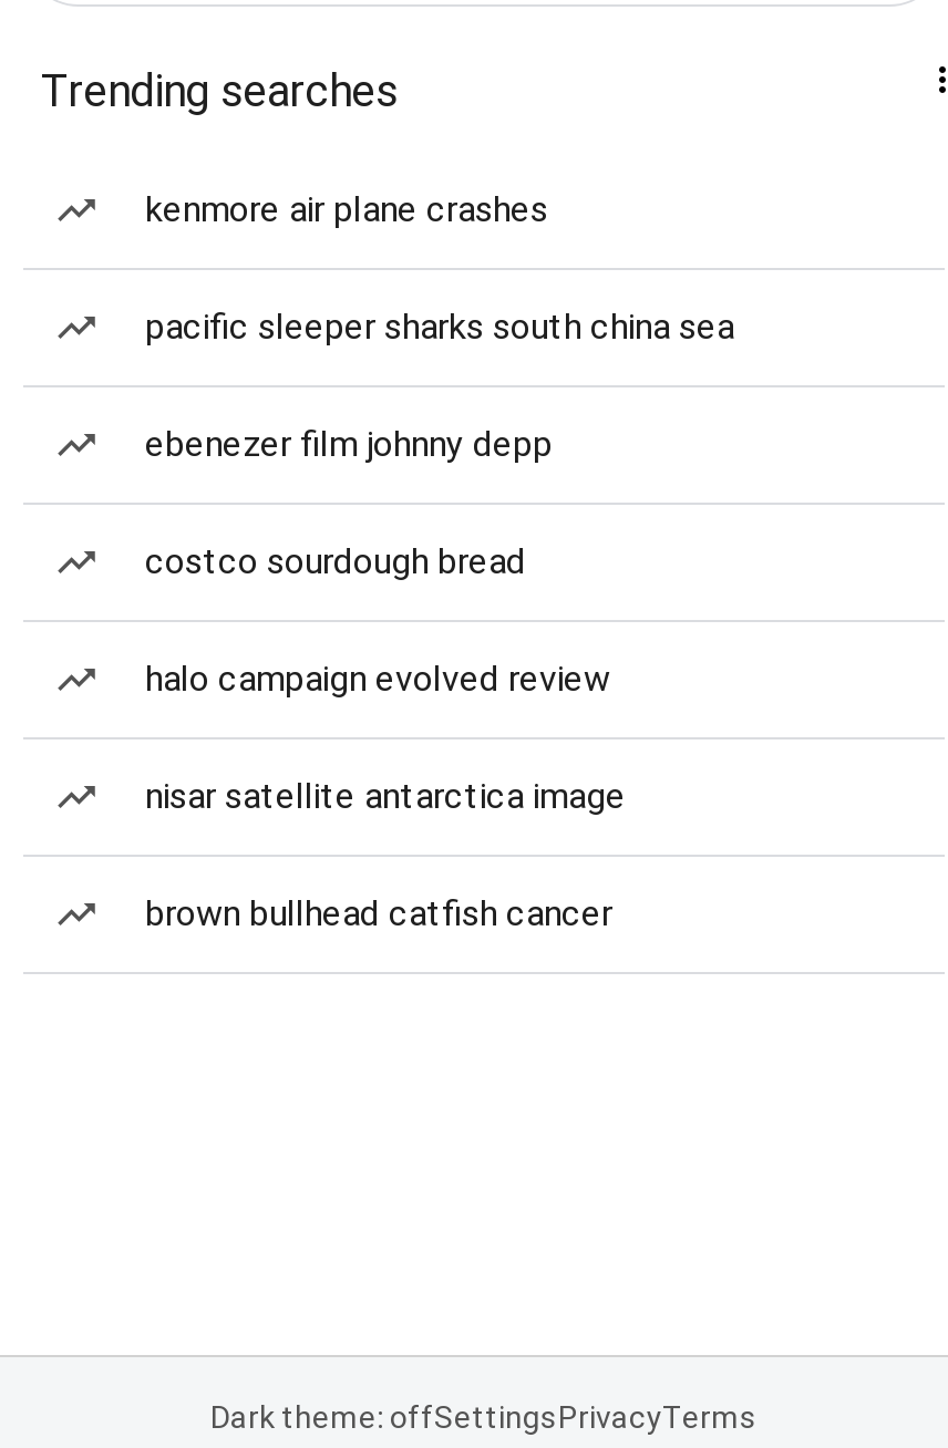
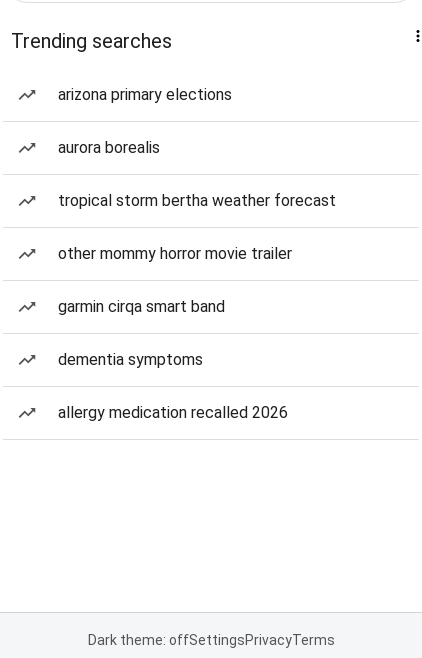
[145,188,548,230] kenmore air plane crashes -> [58,85,232,104] arizona primary elections
[145,306,734,348] pacific sleeper sharks south china sea -> [58,138,160,157] aurora borealis
[145,423,553,465] ebenezer film johnny depp -> [58,191,336,210] tropical storm bertha weather forecast
[145,540,526,582] costco sourdough bread -> [58,244,292,263] other mommy horror movie trailer
[145,658,610,700] halo campaign evolved review -> [58,297,225,316] garmin cirqa smart band
[145,775,626,817] nisar satellite antarctica image -> [58,350,203,369] dementia symptoms
[145,892,612,934] brown bullhead catfish cancer -> [58,403,288,422] allergy medication recalled 2026

